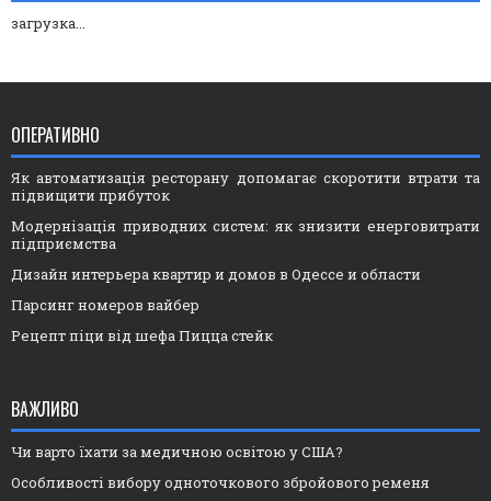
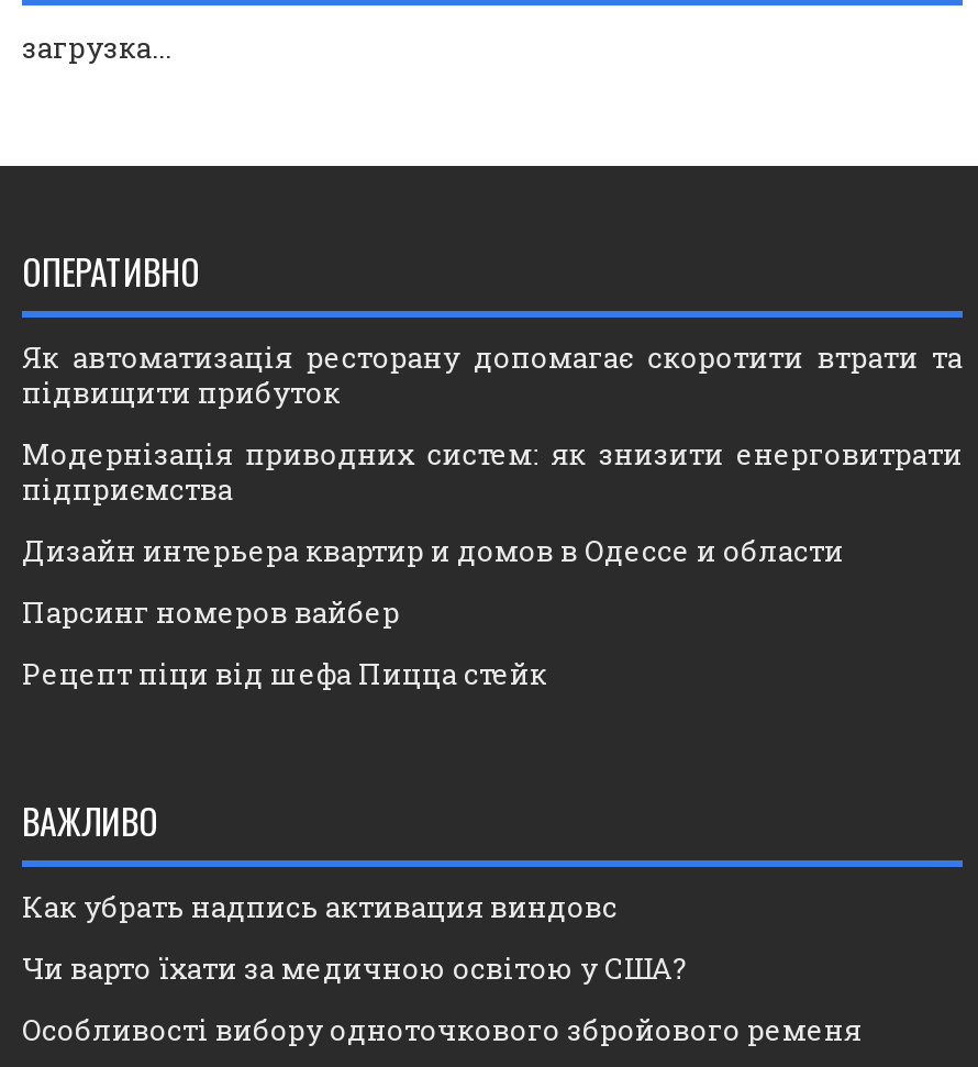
none -> [22,888,618,927] Как убрать надпись активация виндовс

